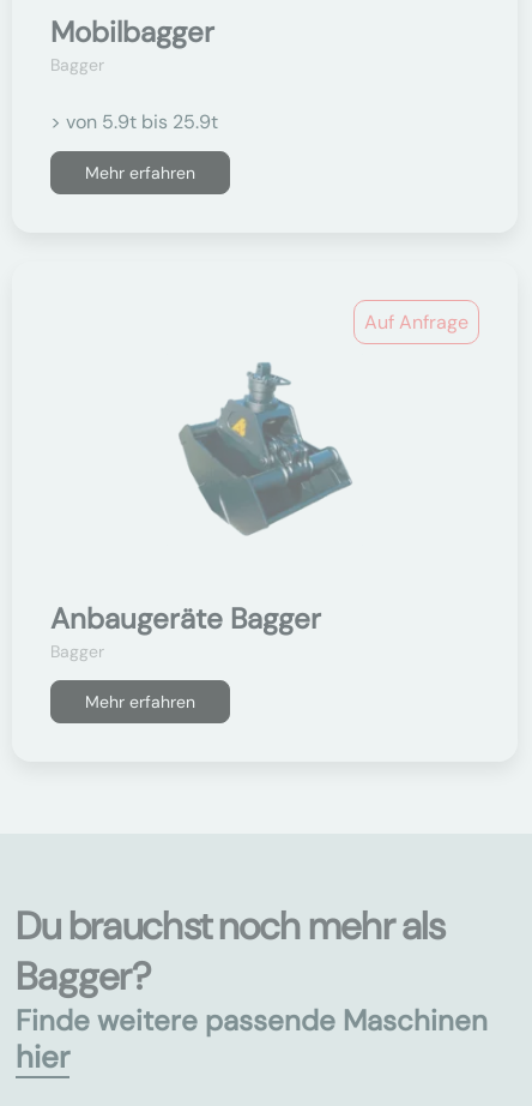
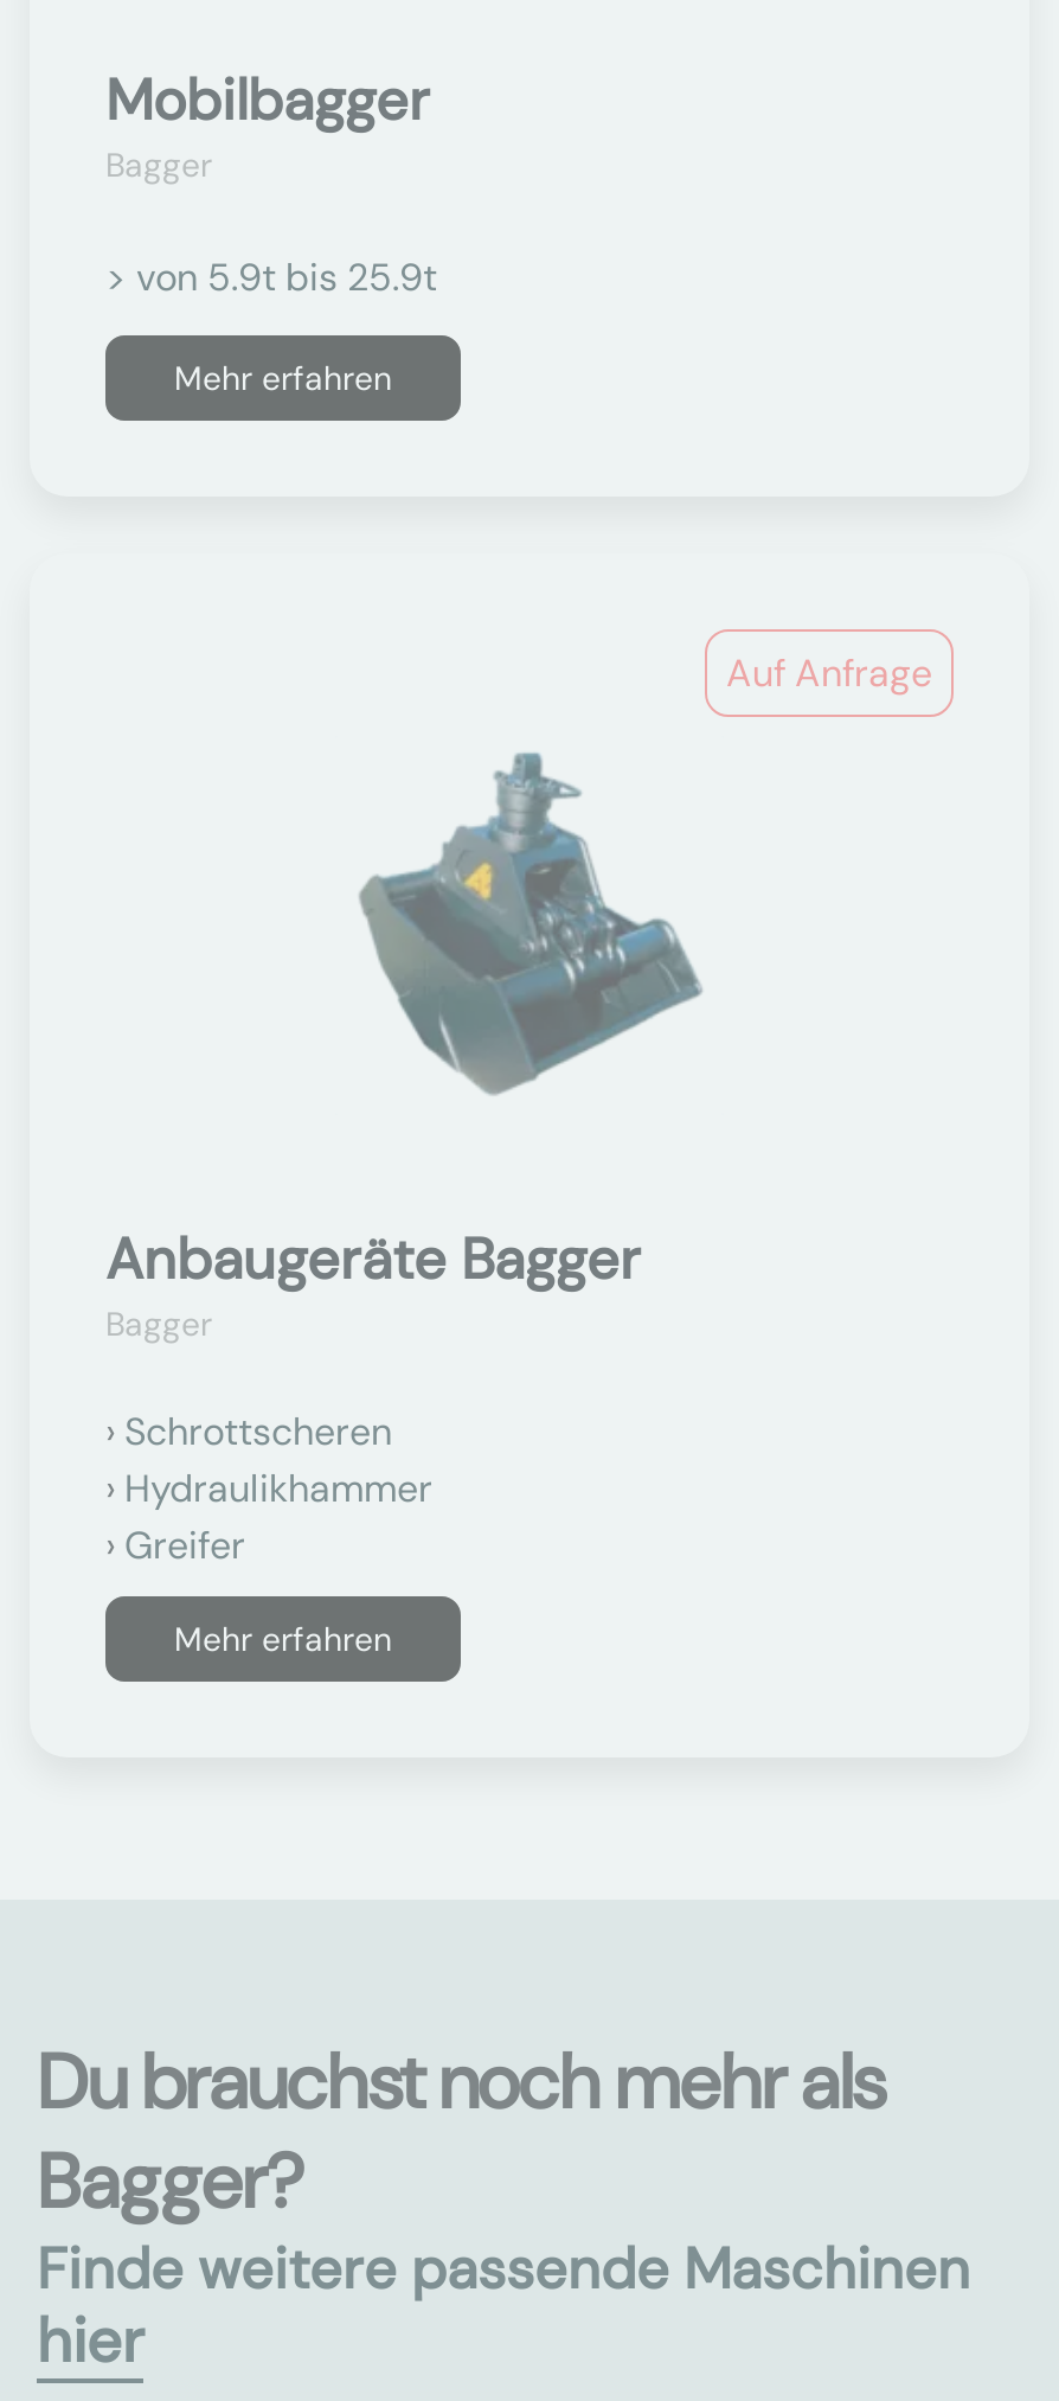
none -> [124,1407,432,1570] Schrottscheren | Hydraulikhammer | Greifer

